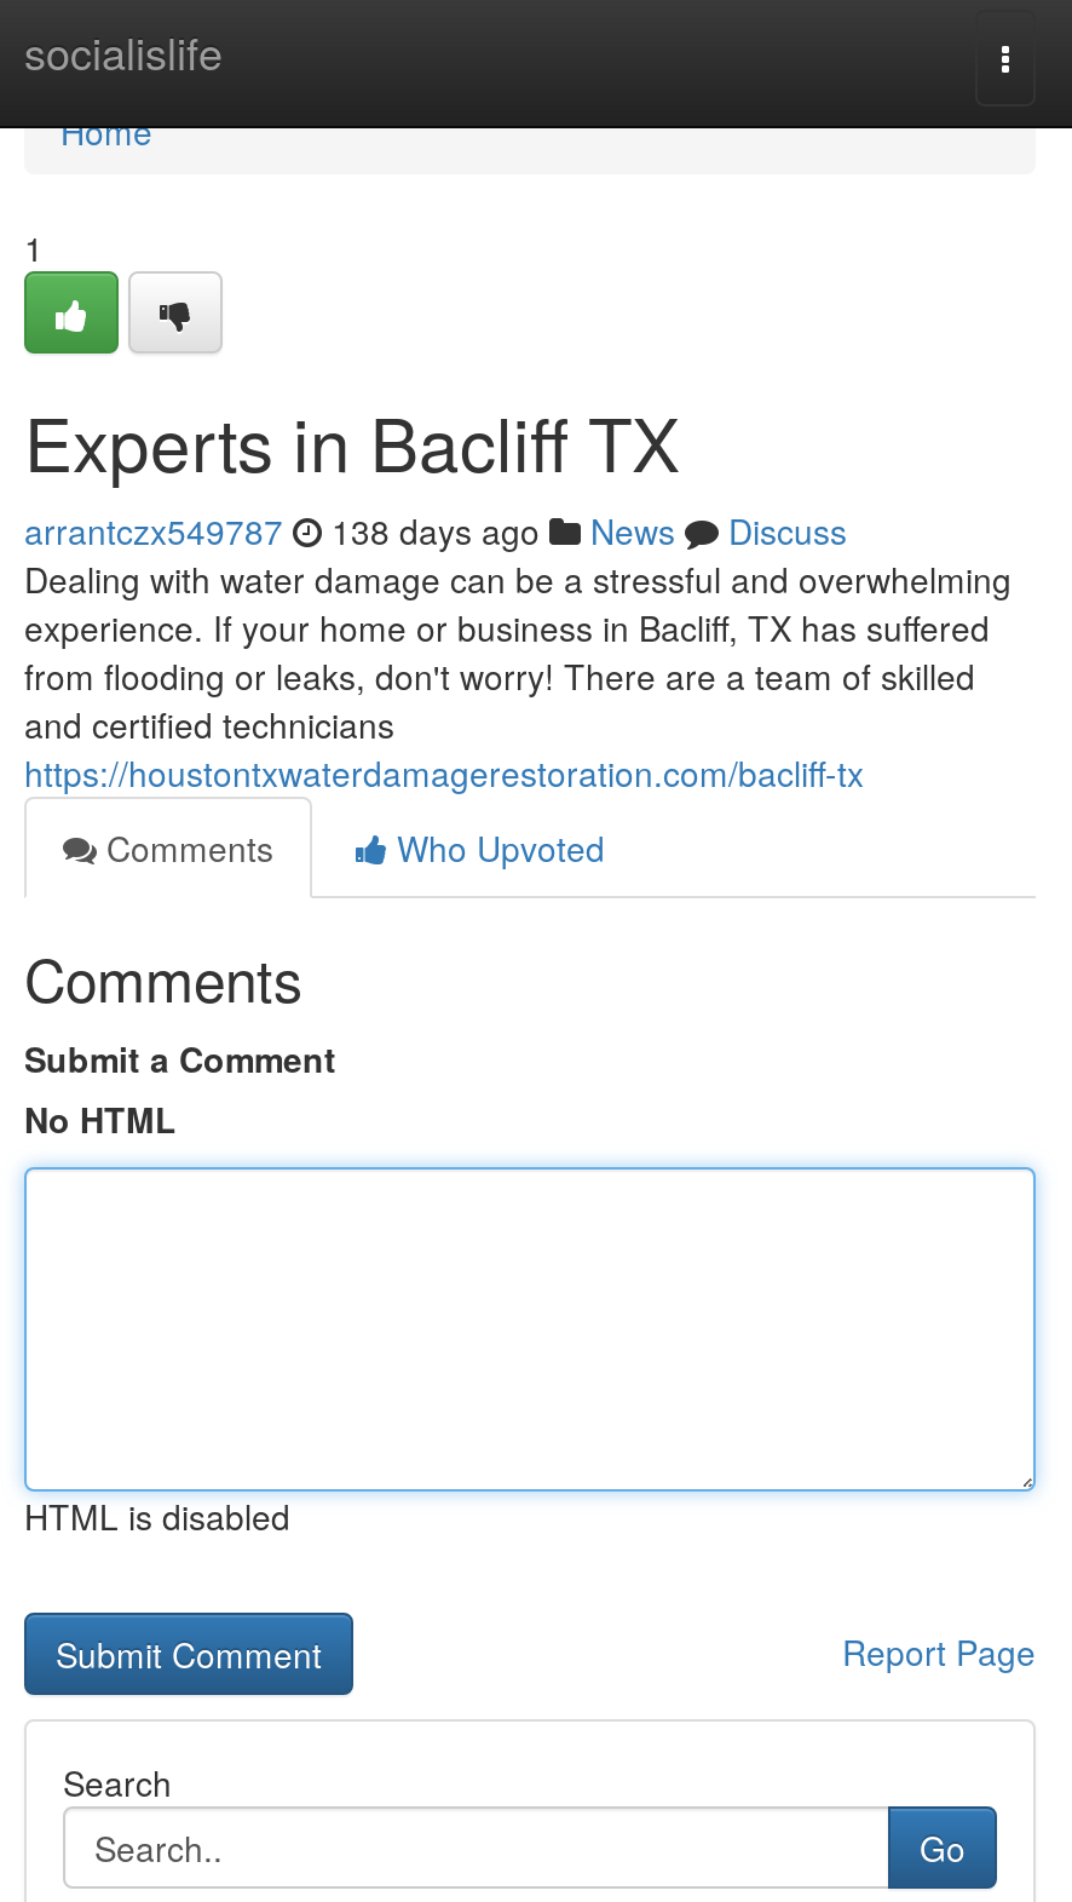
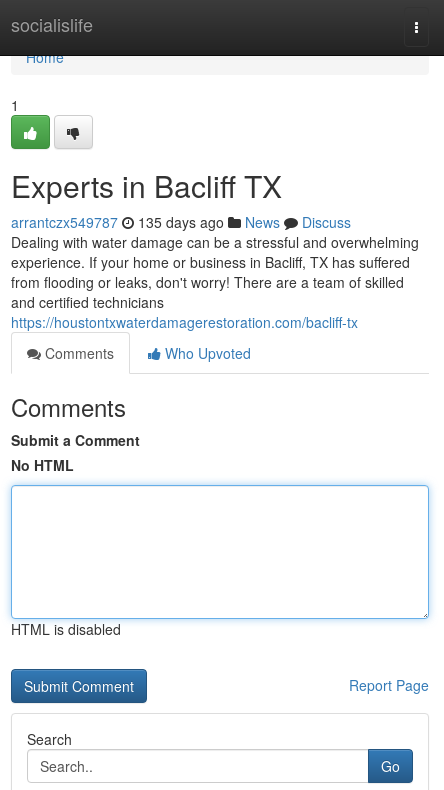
[24,506,847,554] arrantczx549787 138 days ago News Discuss -> [11,212,351,232] arrantczx549787 135 days ago News Discuss

